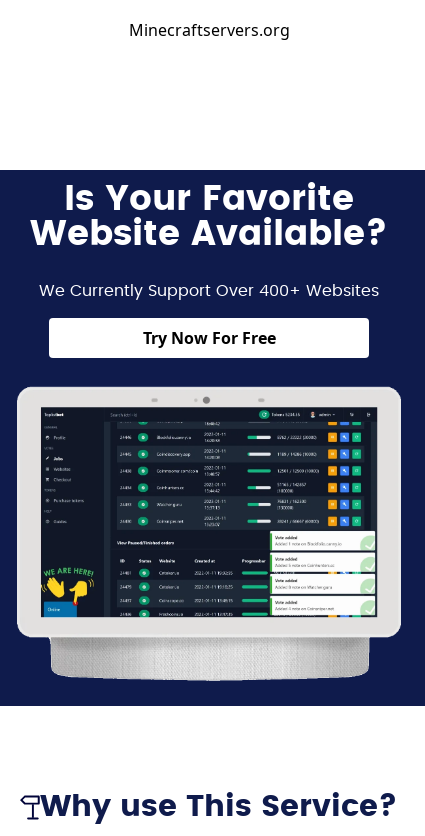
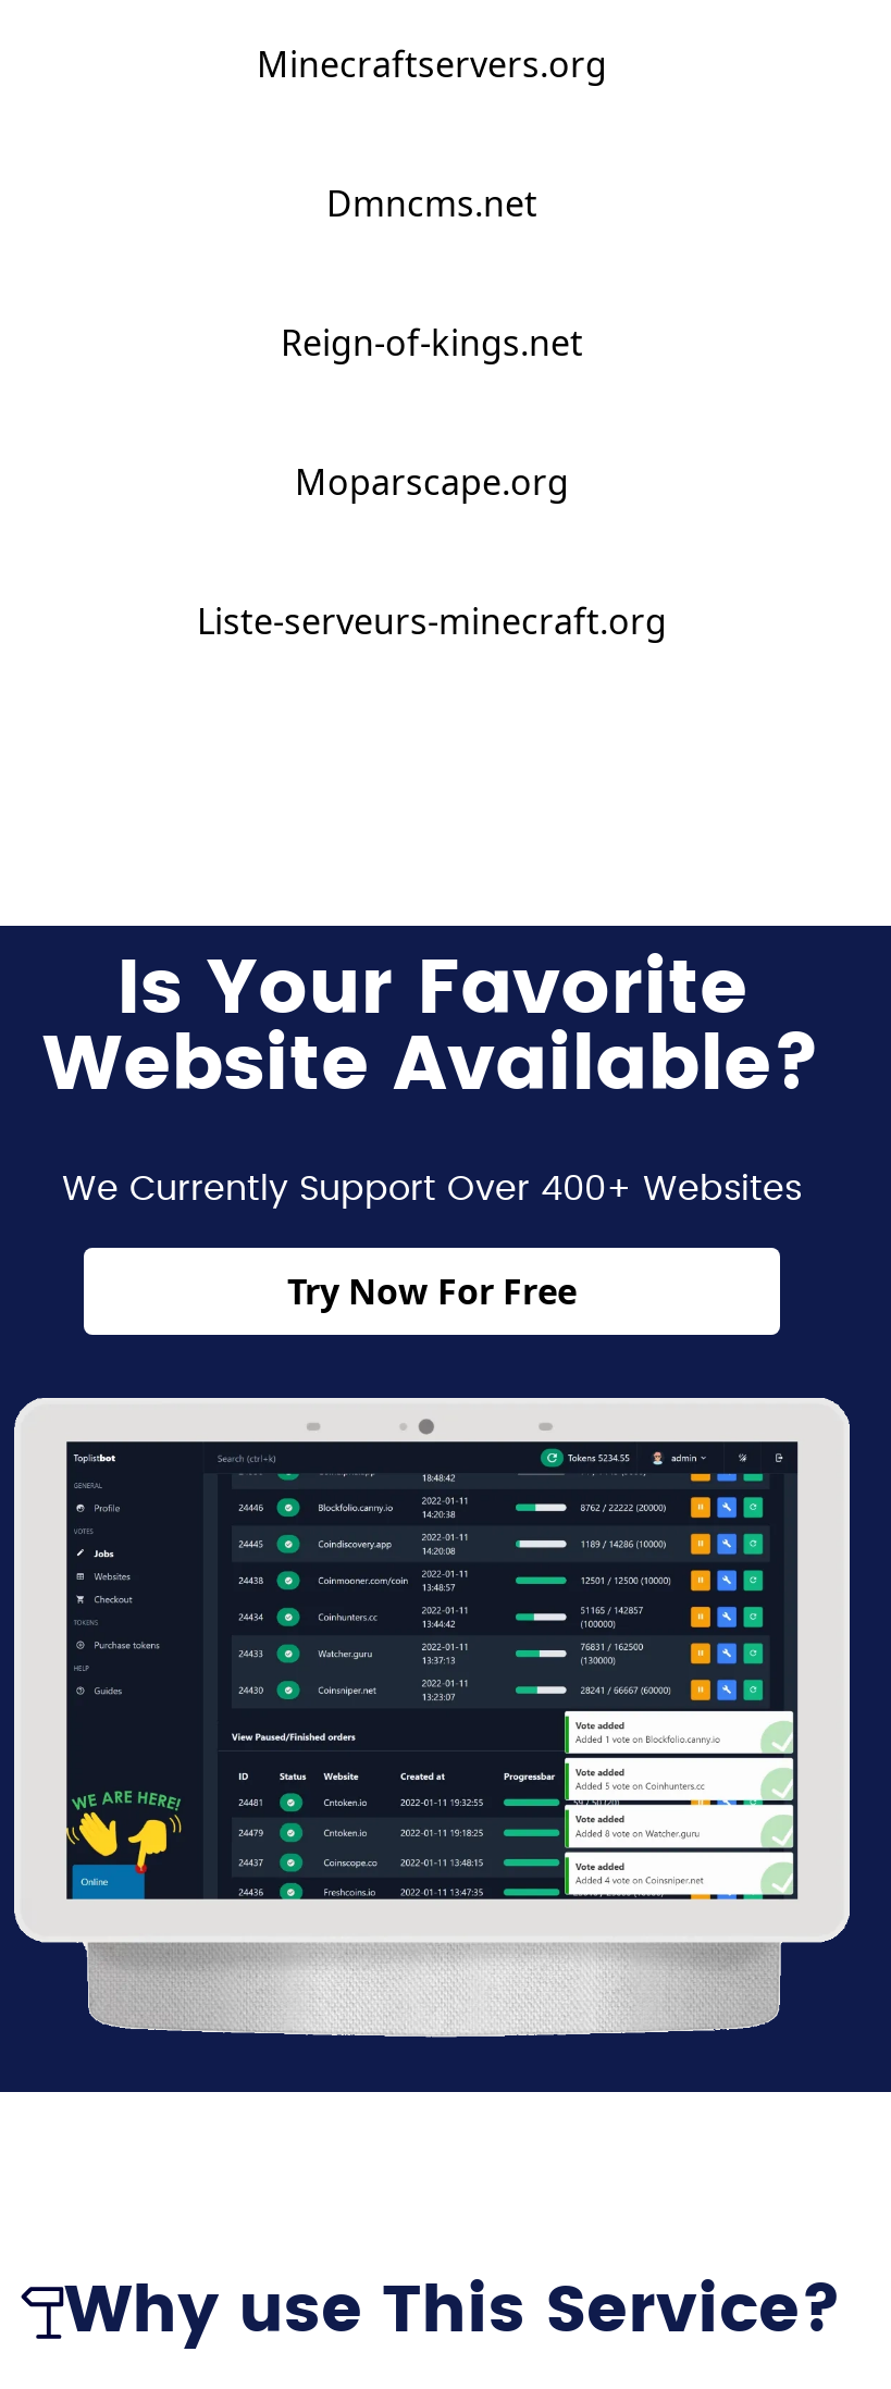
none -> [197,179,667,644] Dmncms.net | Reign-of-kings.net | Moparscape.org | Liste-serveurs-minecraft.org

